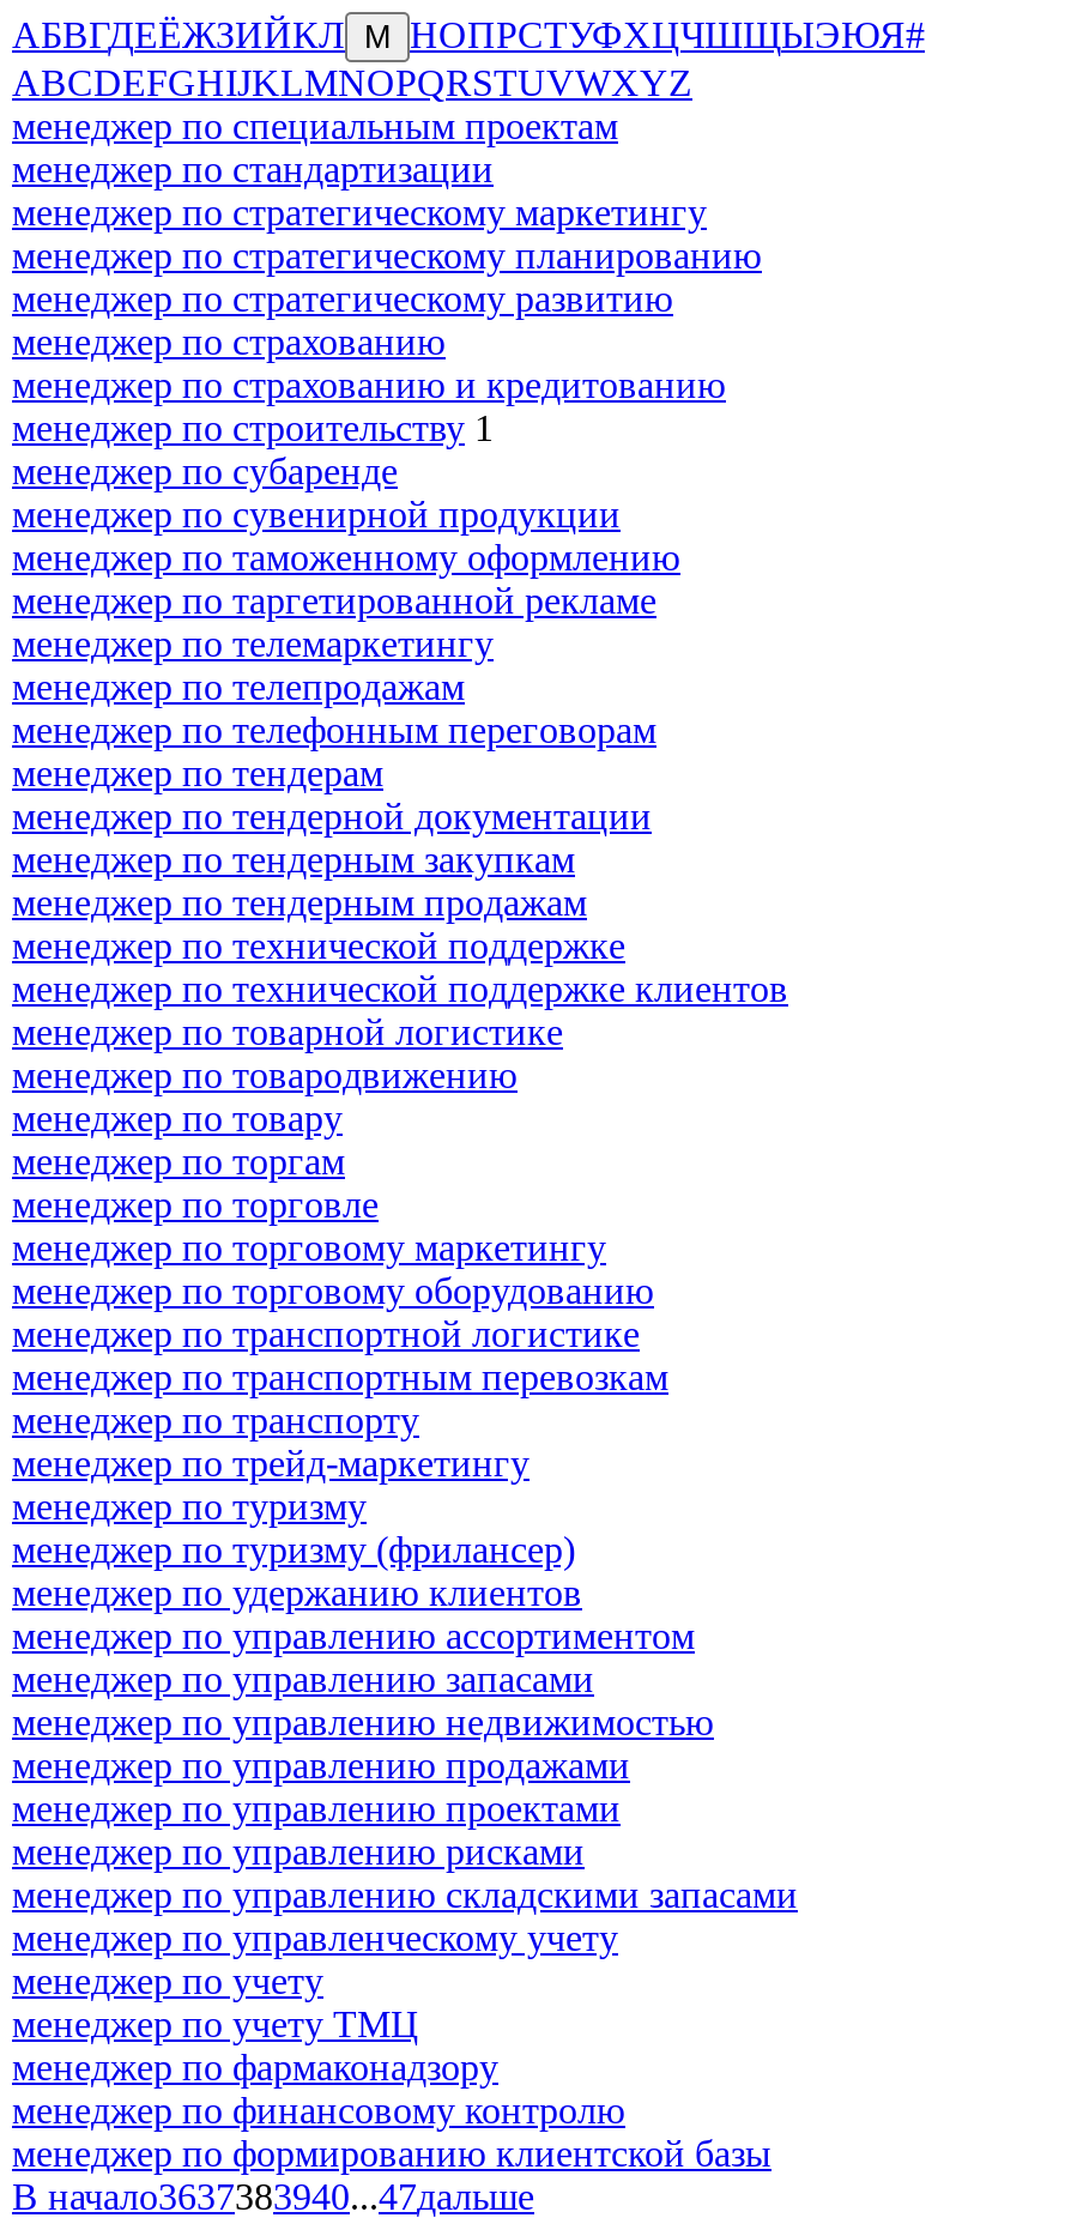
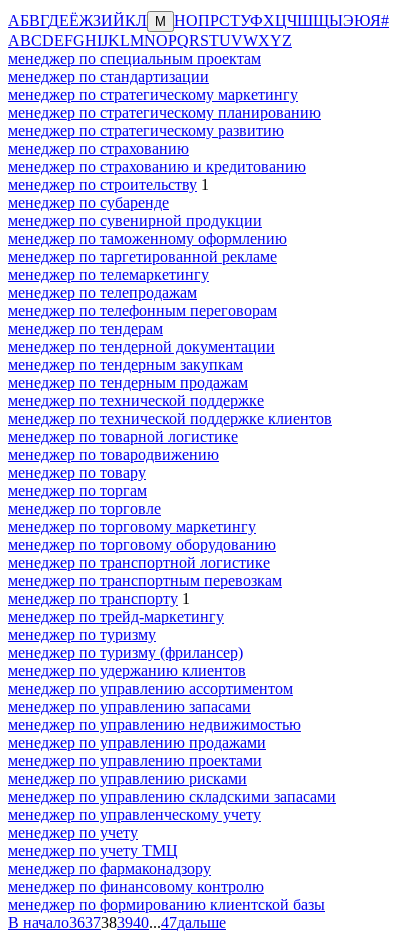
[12,1399,419,1440] менеджер по транспорту -> [8,590,190,607] менеджер по транспорту 1

